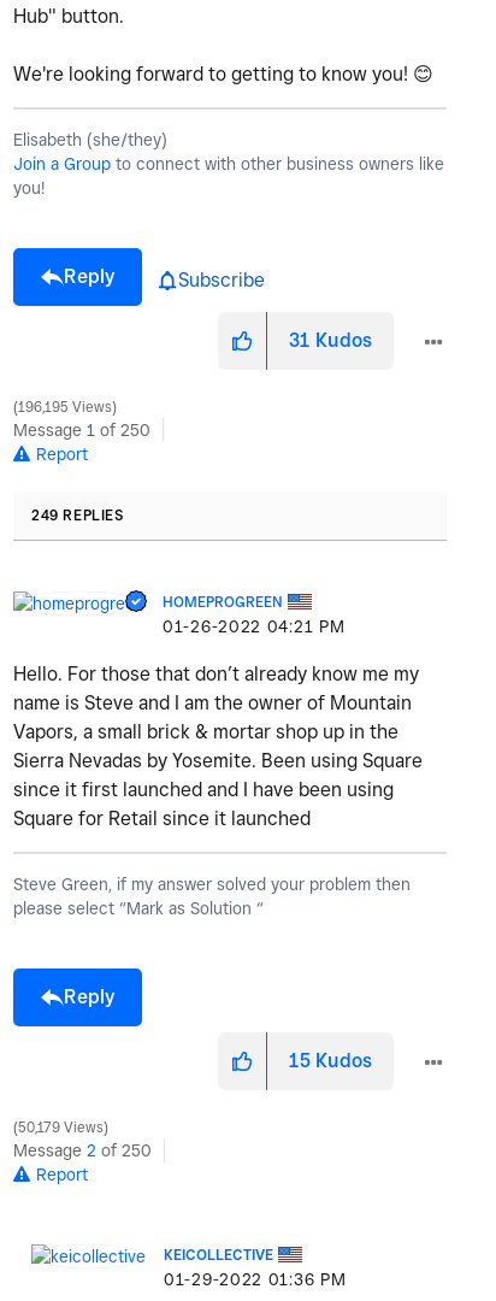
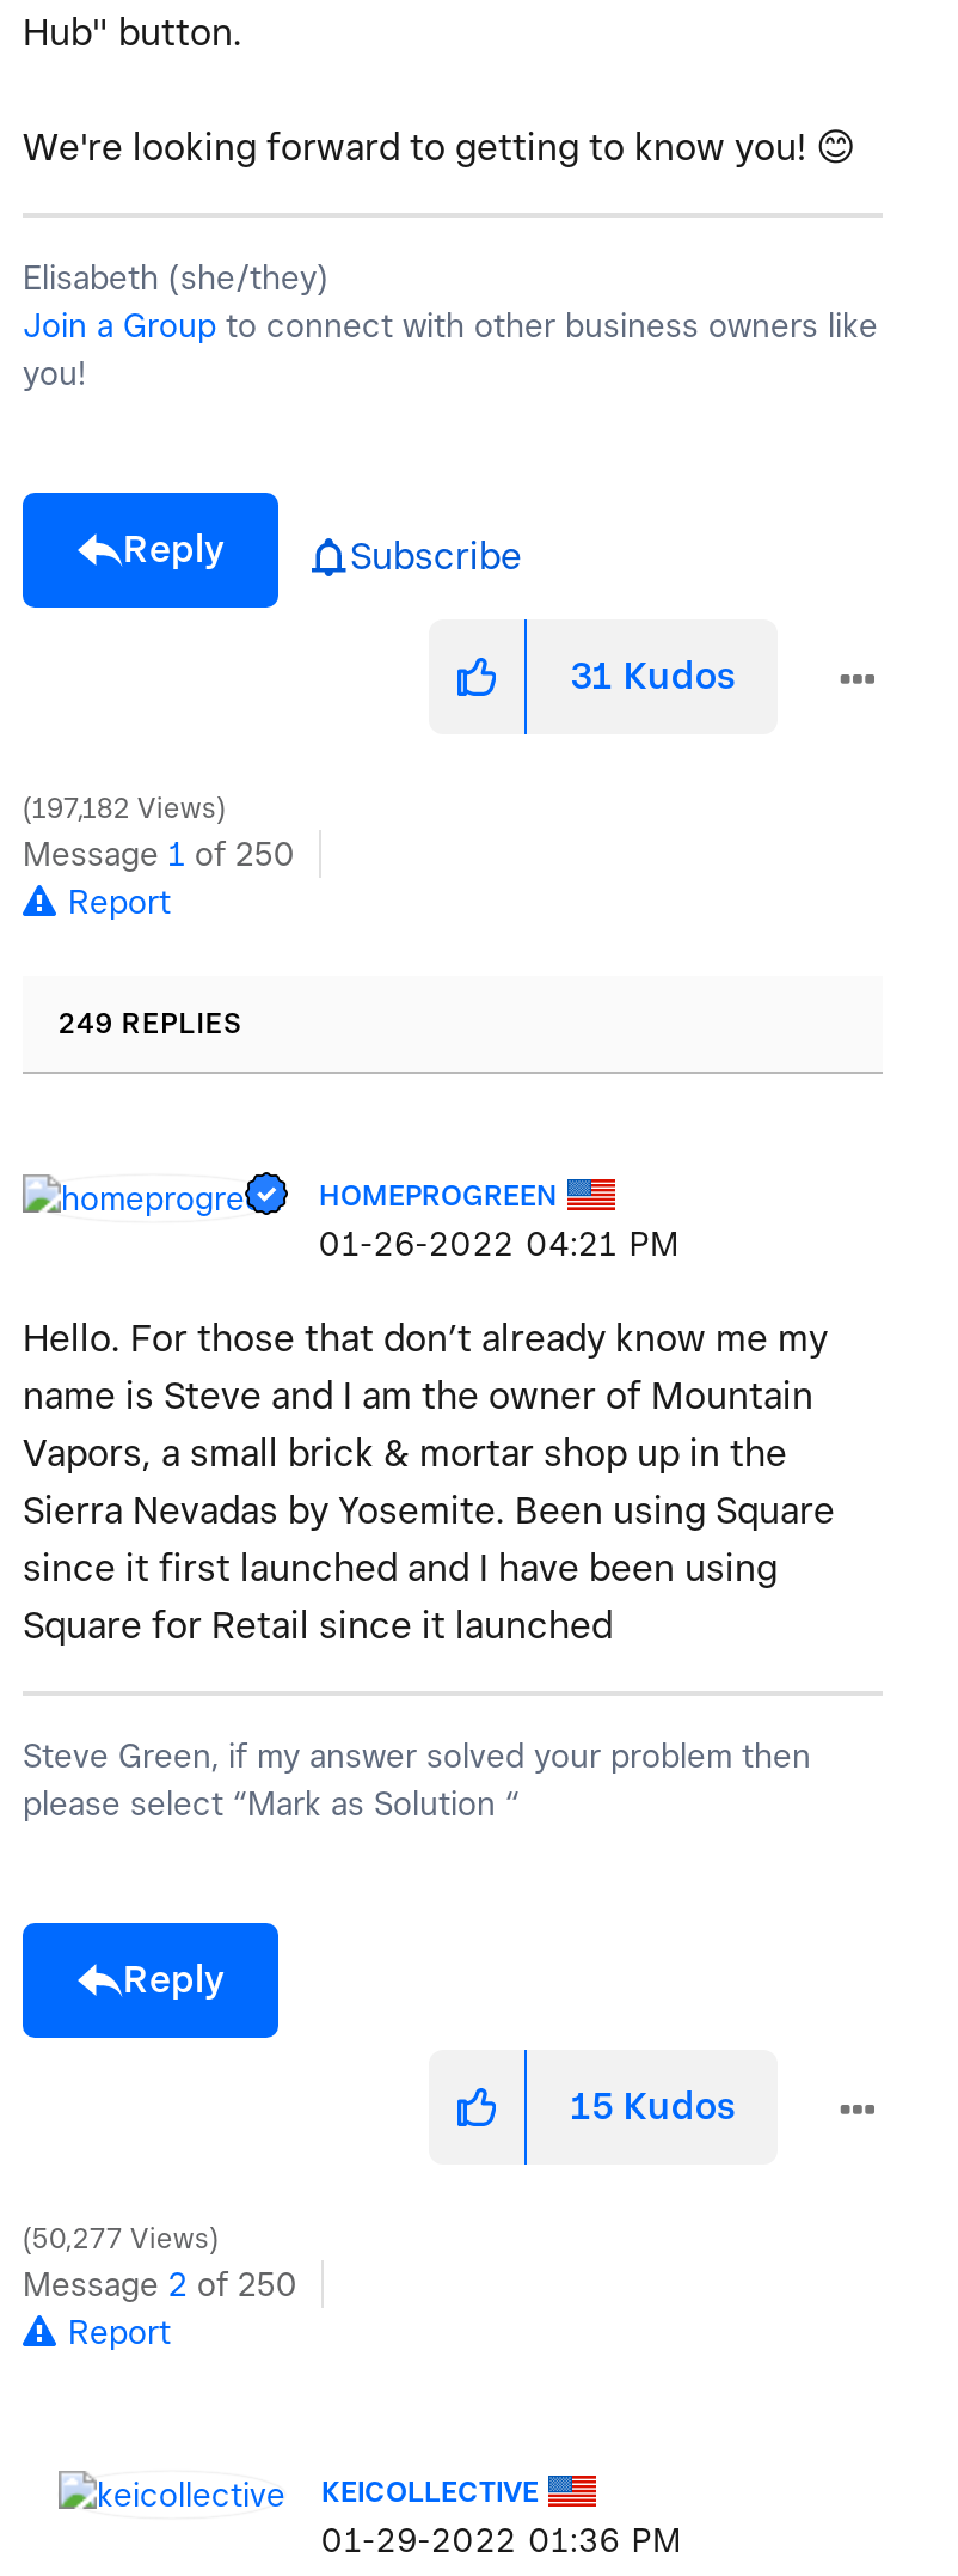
[14,399,116,416] 196,195 Views -> [25,792,223,826] 197,182 Views
[14,1119,107,1136] 50,179 Views -> [25,2223,216,2256] 50,277 Views

